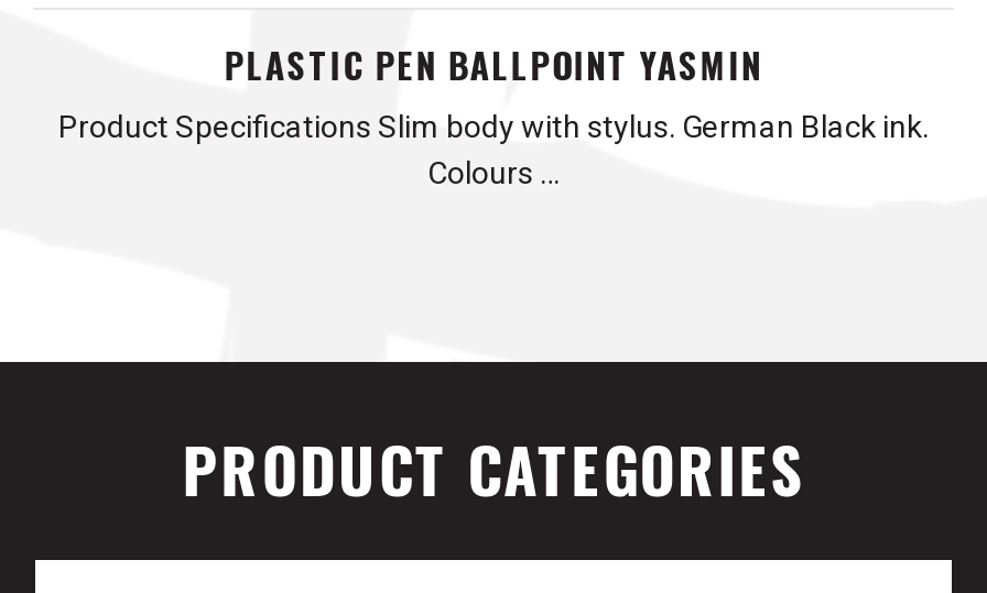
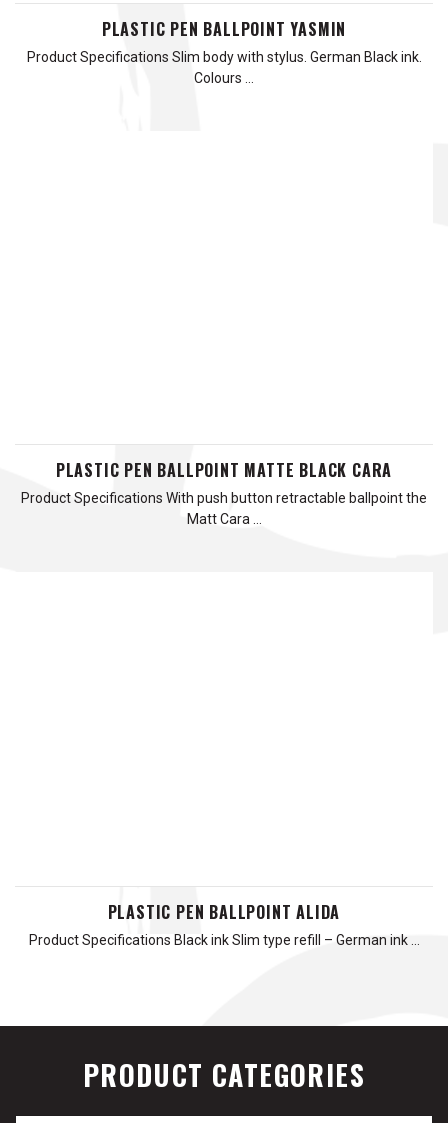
none -> [21,458,427,527] PLASTIC PEN BALLPOINT MATTE BLACK CARA | Product Specifications With push button retractable ballpoint the | Matt Cara …
none -> [28,900,419,948] PLASTIC PEN BALLPOINT ALIDA | Product Specifications Black ink Slim type refill – German ink …

